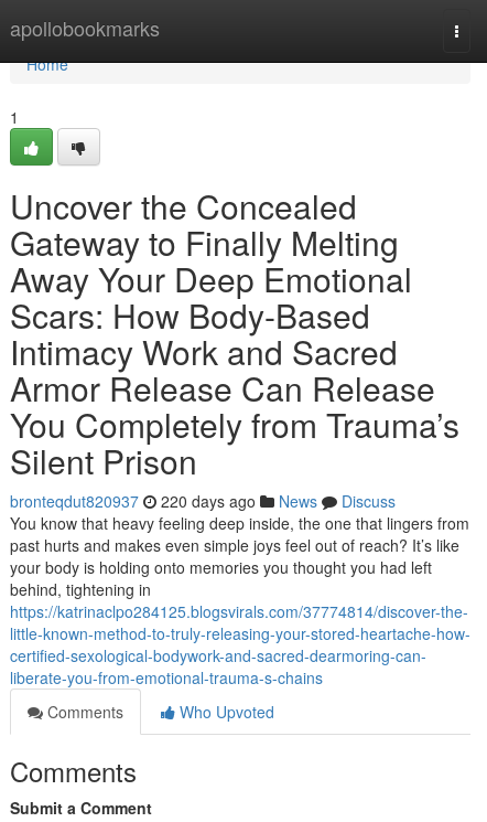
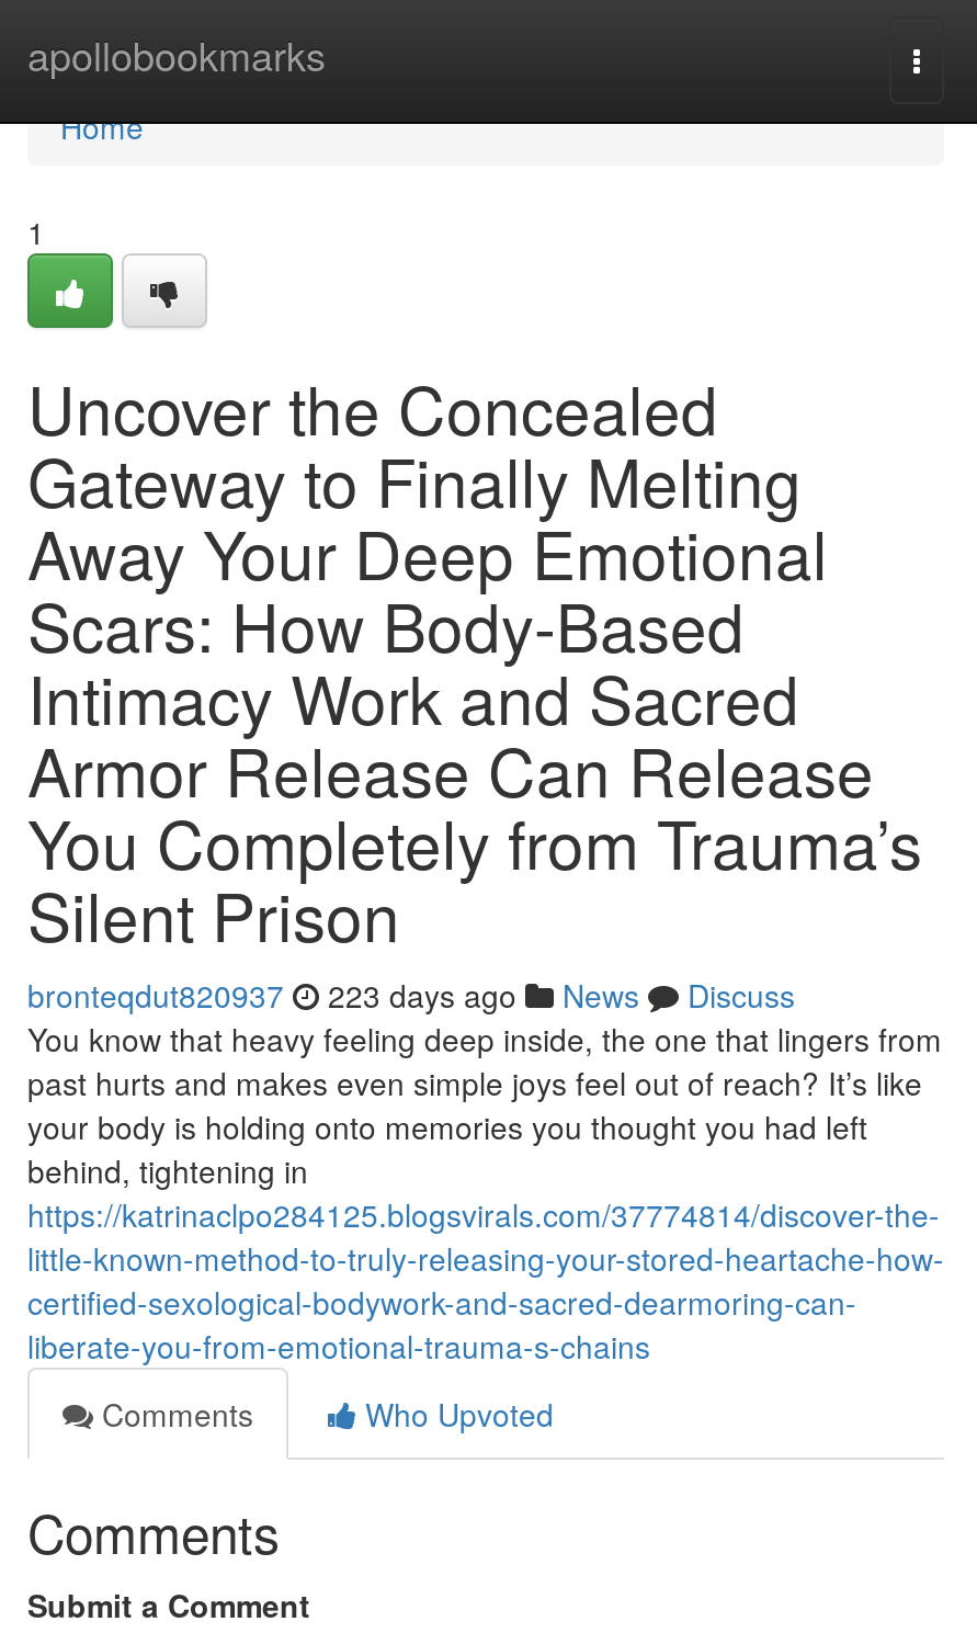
[10,490,396,512] bronteqdut820937 220 days ago News Discuss -> [27,973,795,1017] bronteqdut820937 223 days ago News Discuss

